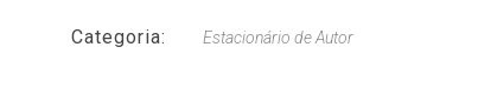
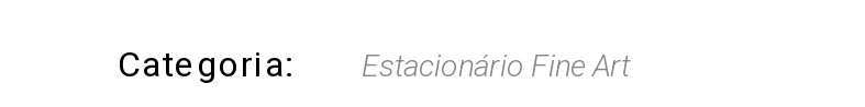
[203,28,353,47] Estacionário de Autor -> [362,48,630,83] Estacionário Fine Art

